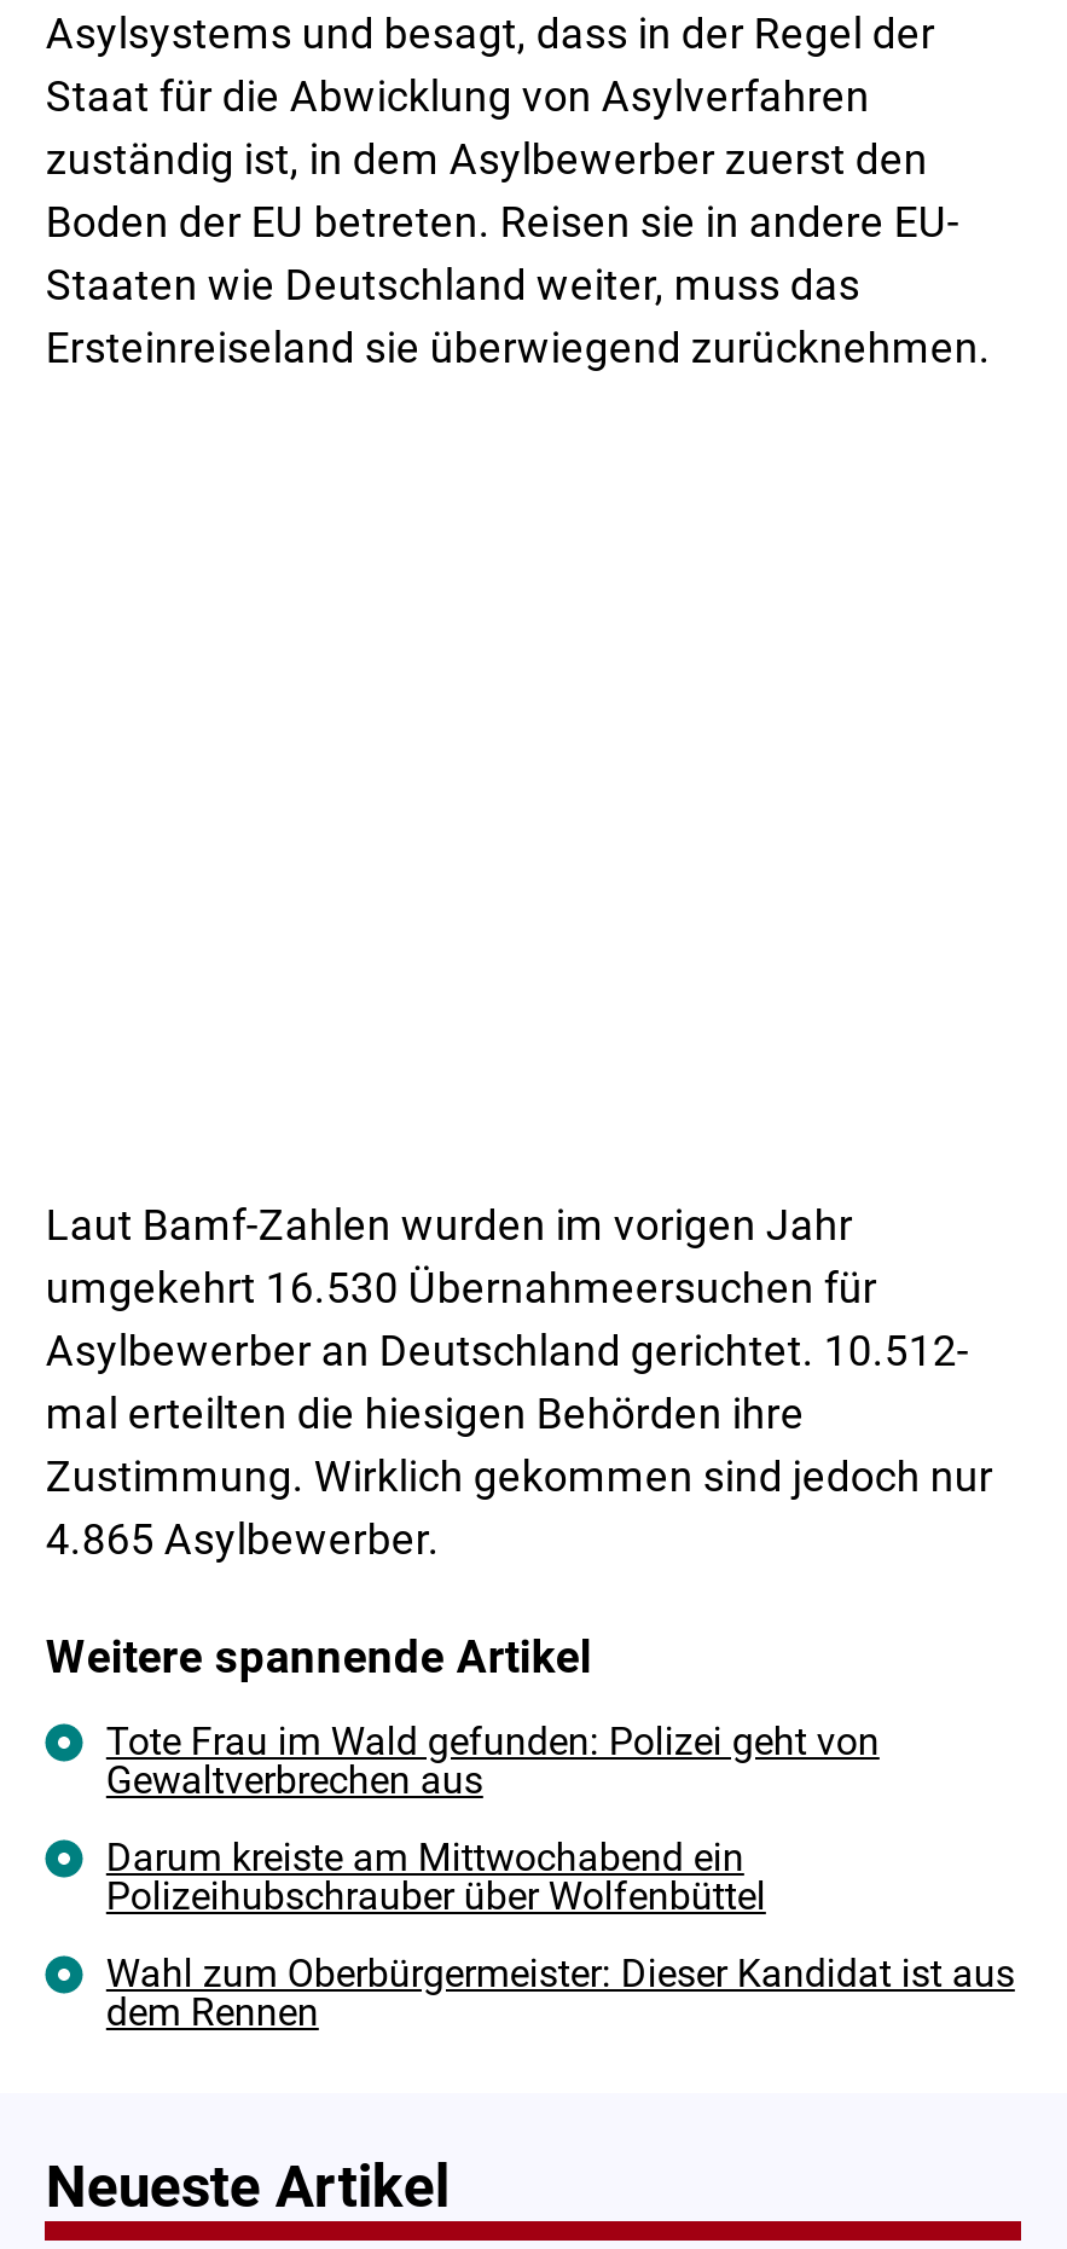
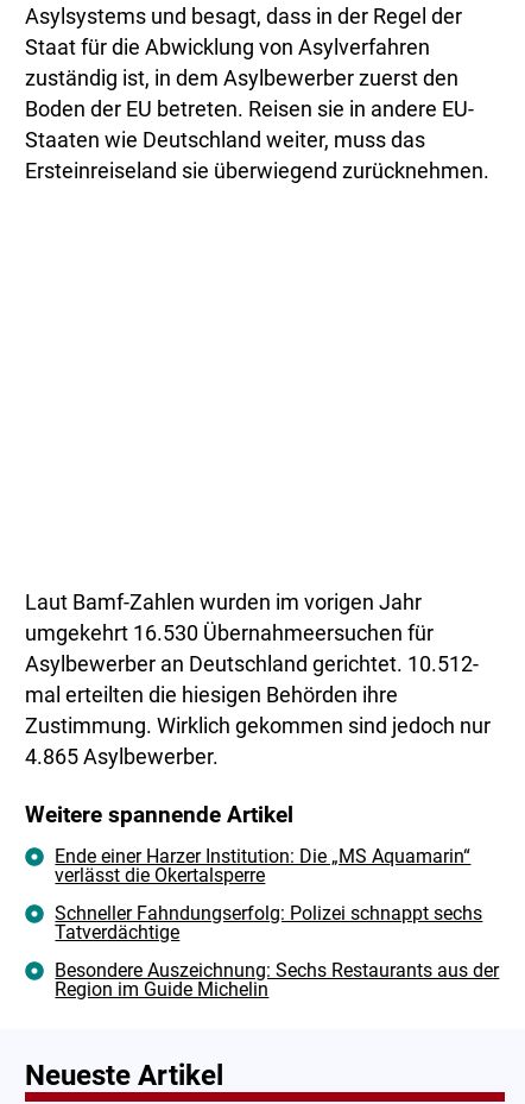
[106,1720,879,1804] Tote Frau im Wald gefunden: Polizei geht von | Gewaltverbrechen aus -> [55,846,471,887] Ende einer Harzer Institution: Die „MS Aquamarin“ | verlässt die Okertalsperre
[106,1836,766,1920] Darum kreiste am Mittwochabend ein | Polizeihubschrauber über Wolfenbüttel -> [55,903,483,944] Schneller Fahndungserfolg: Polizei schnappt sechs | Tatverdächtige
[106,1952,1015,2036] Wahl zum Oberbürgermeister: Dieser Kandidat ist aus | dem Rennen -> [55,960,499,1001] Besondere Auszeichnung: Sechs Restaurants aus der | Region im Guide Michelin

